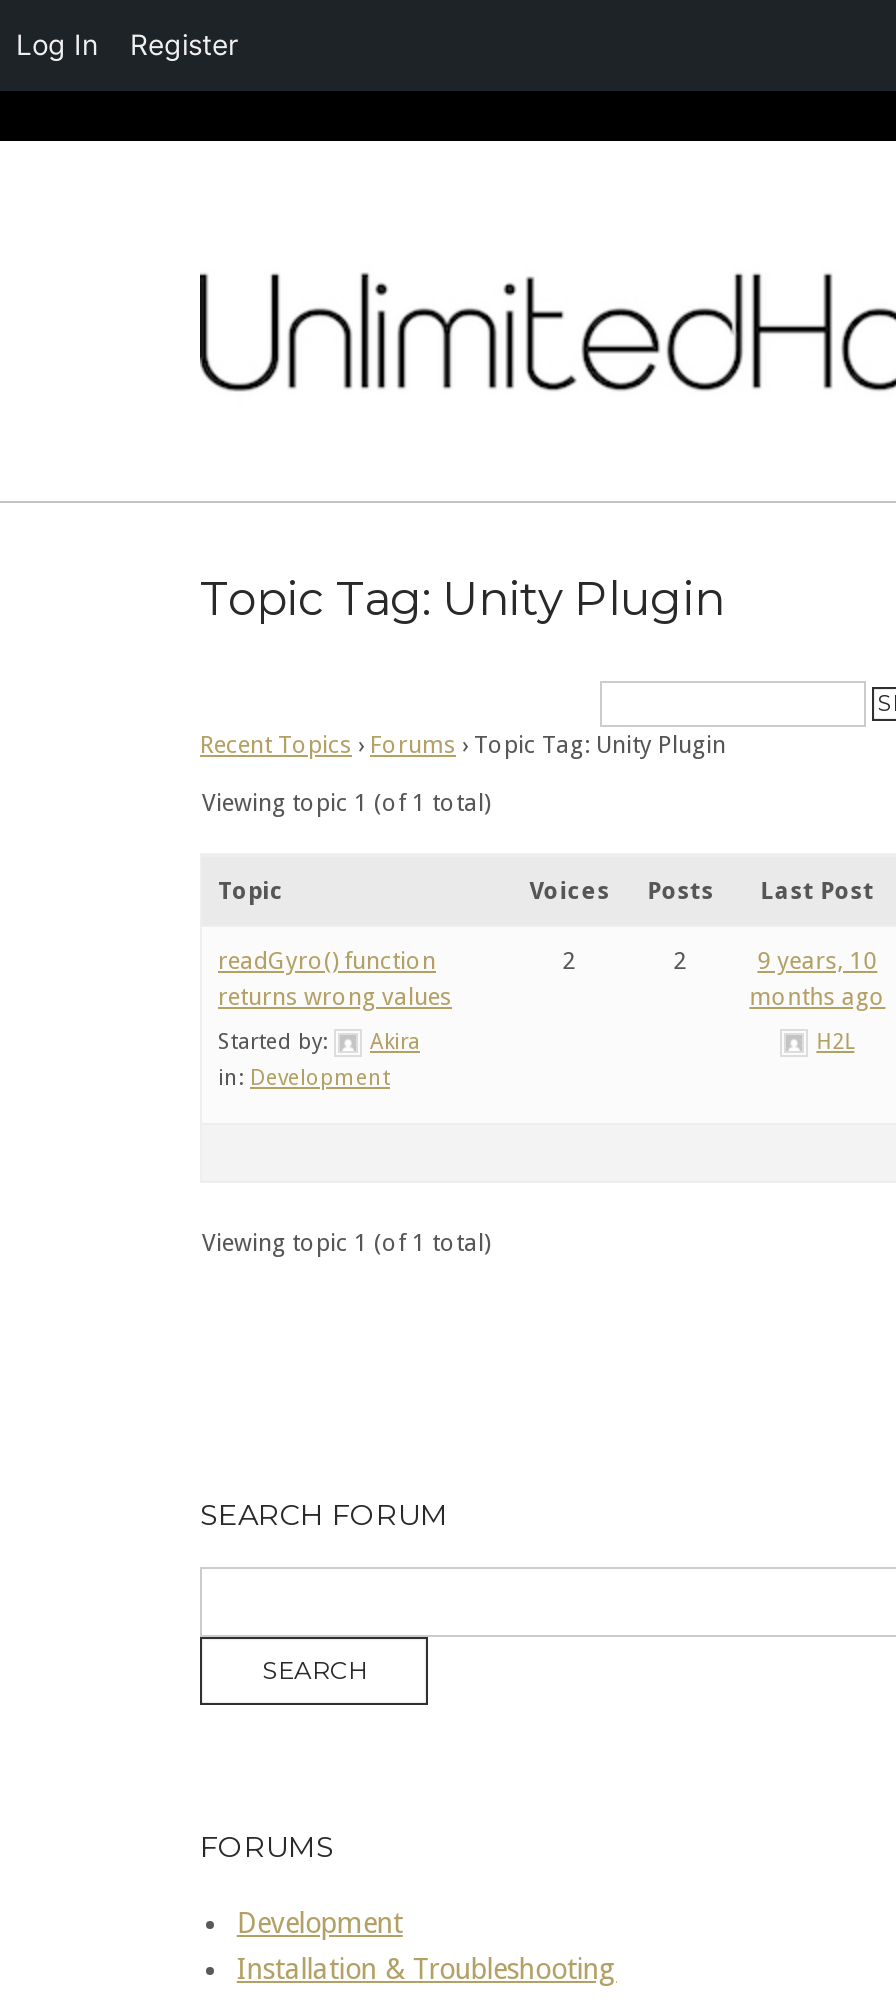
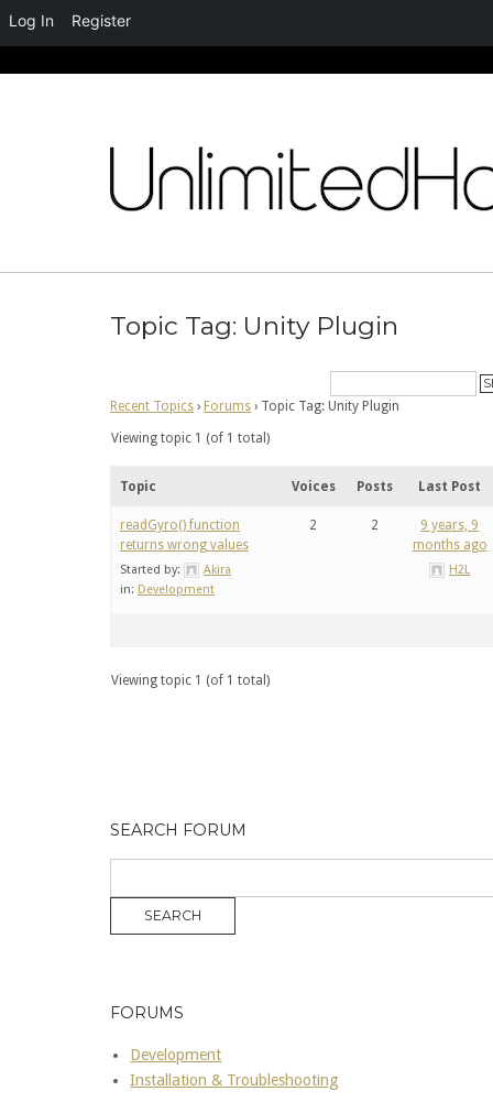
[757,947,877,975] 9 years, 10 -> [421,517,479,533] 9 years, 9

